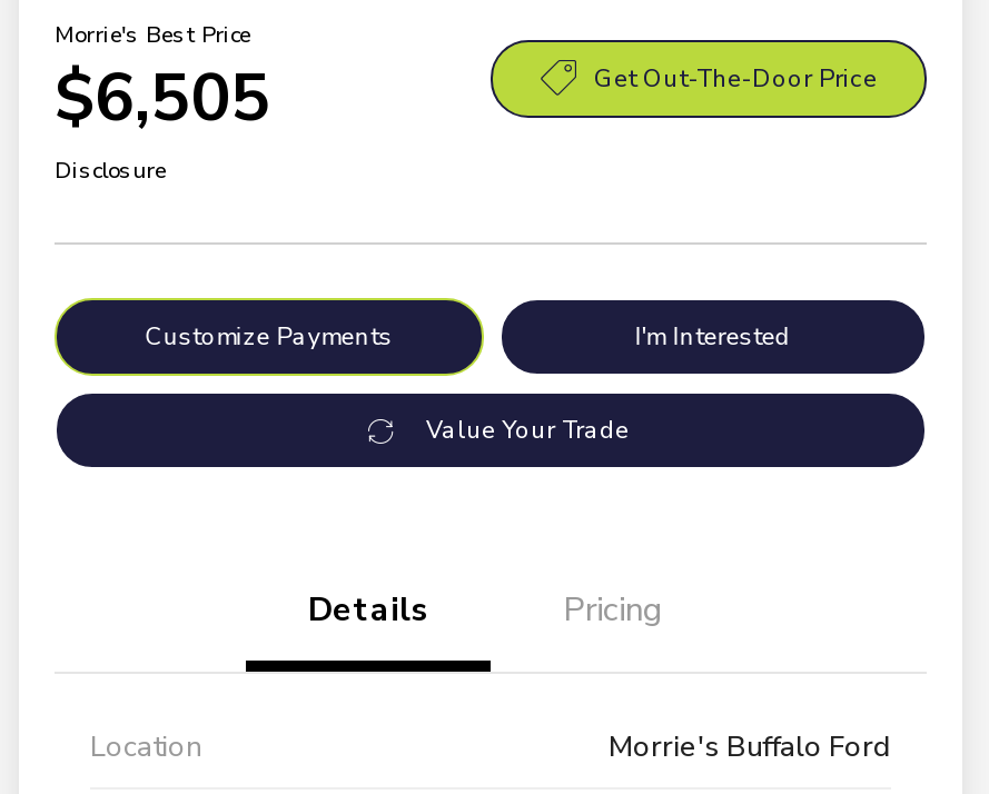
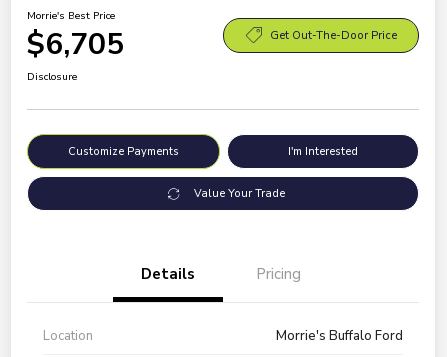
[55,54,270,145] $6,505 -> [27,24,124,65] $6,705

